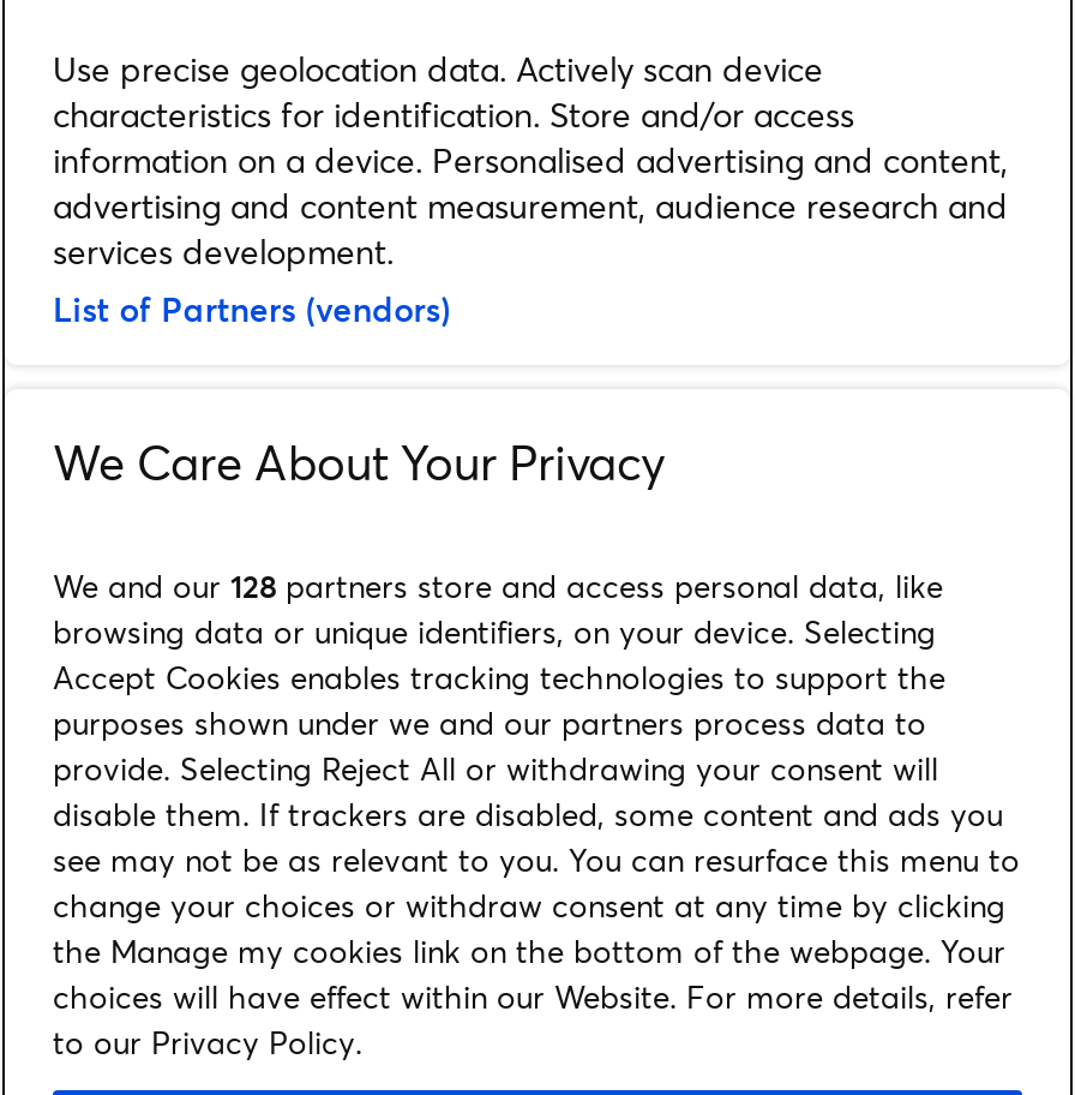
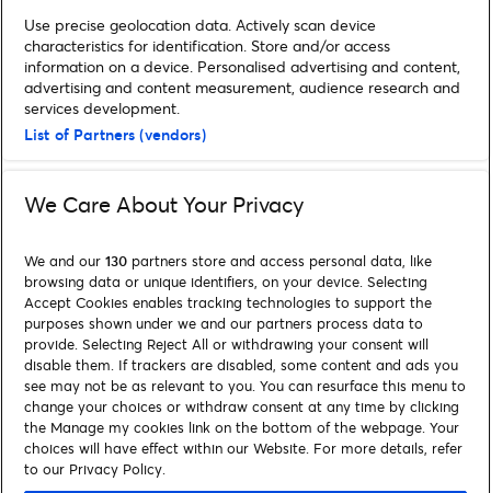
[53,564,943,608] We and our 128 partners store and access personal data, like -> [24,251,432,271] We and our 130 partners store and access personal data, like

